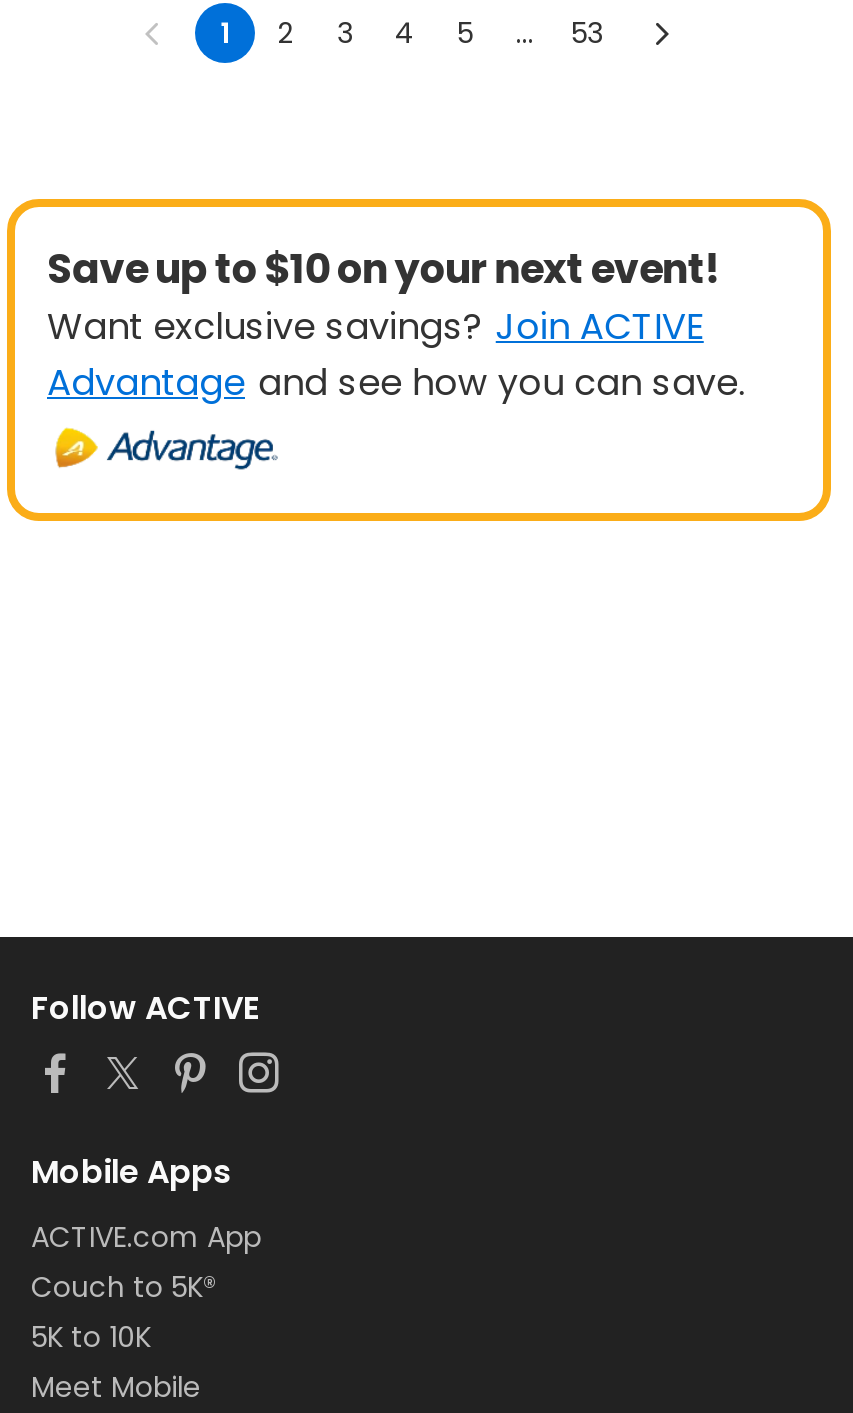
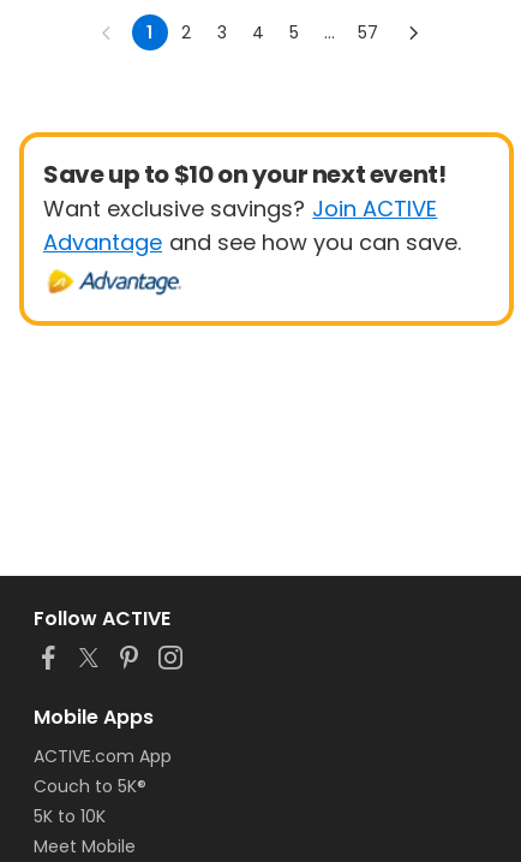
[571,13,603,53] 53 -> [357,20,378,44] 57

